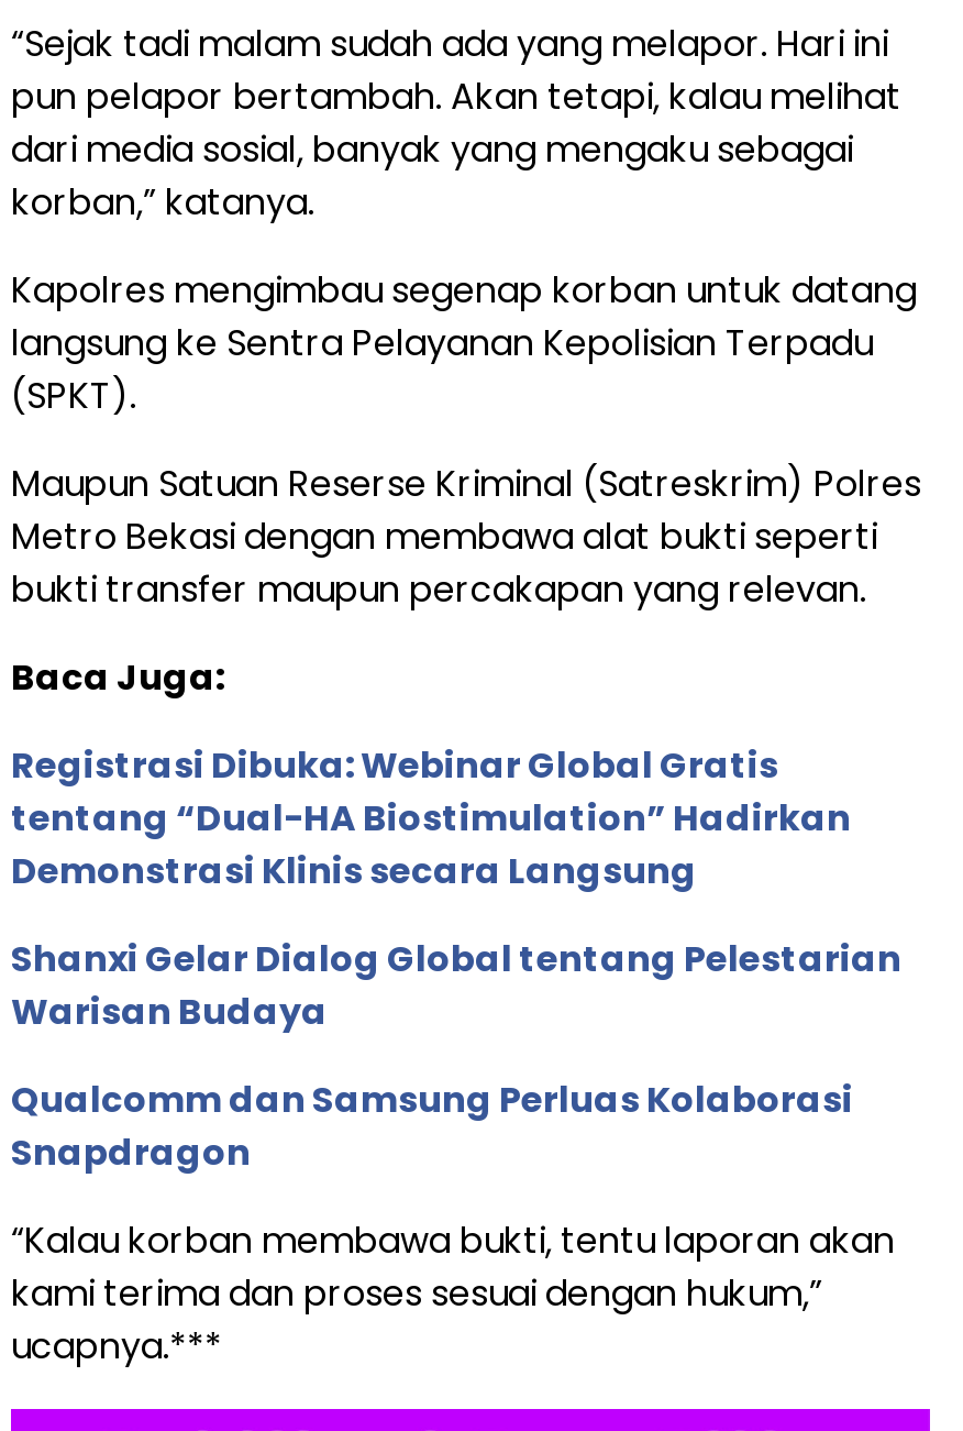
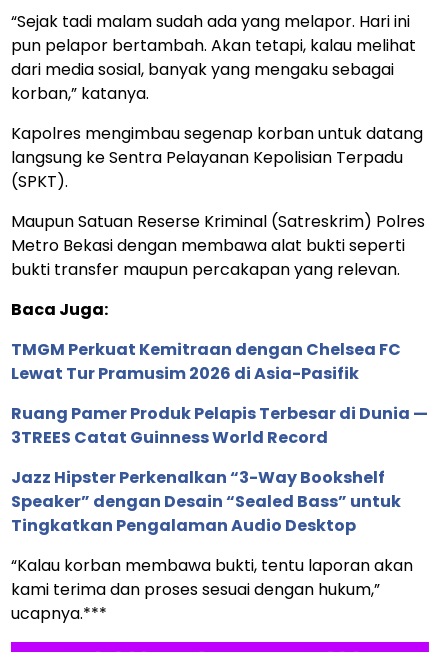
[11,740,851,897] Registrasi Dibuka: Webinar Global Gratis | tentang “Dual-HA Biostimulation” Hadirkan | Demonstrasi Klinis secara Langsung -> [11,338,401,385] TMGM Perkuat Kemitraan dengan Chelsea FC | Lewat Tur Pramusim 2026 di Asia-Pasifik
[11,934,901,1037] Shanxi Gelar Dialog Global tentang Pelestarian | Warisan Budaya -> [11,402,428,449] Ruang Pamer Produk Pelapis Terbesar di Dunia — | 3TREES Catat Guinness World Record
[11,1075,853,1178] Qualcomm dan Samsung Perluas Kolaborasi | Snapdragon -> [11,466,401,537] Jazz Hipster Perkenalkan “3-Way Bookshelf | Speaker” dengan Desain “Sealed Bass” untuk | Tingkatkan Pengalaman Audio Desktop

